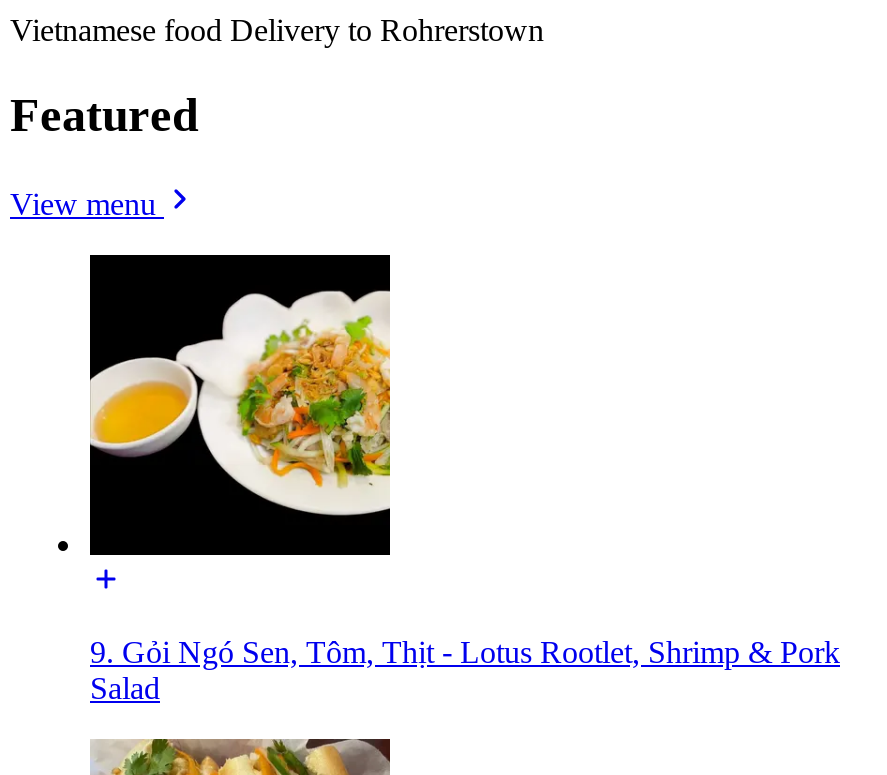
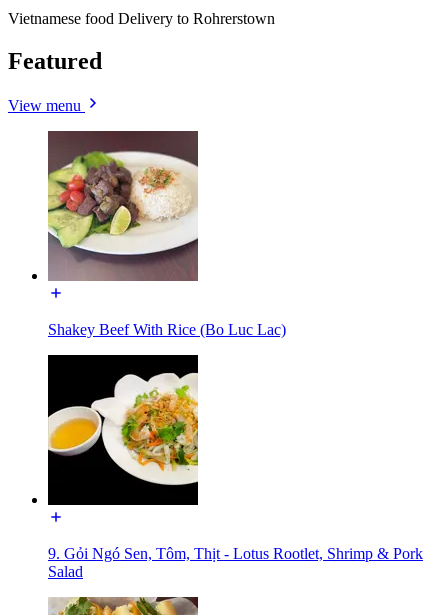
none -> [47,131,286,338] [image] | Shakey Beef With Rice (Bo Luc Lac)

